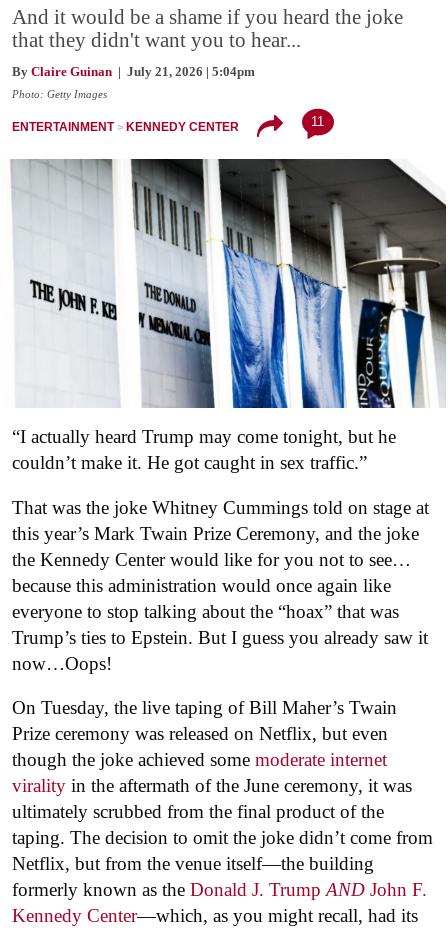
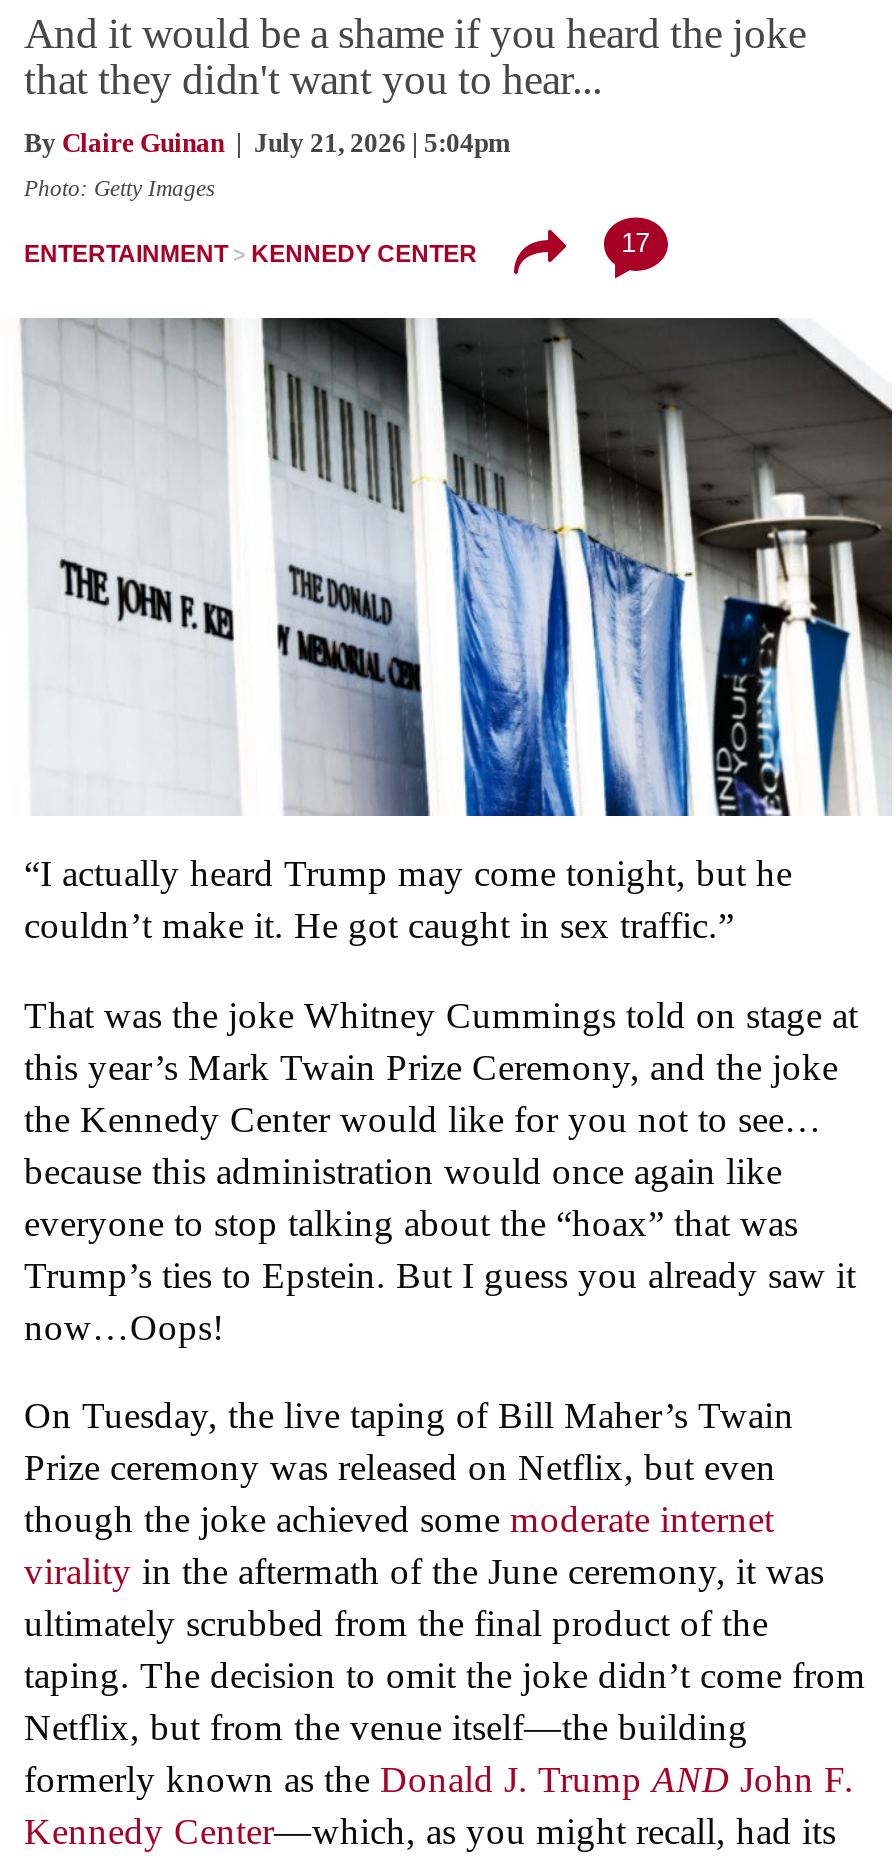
[311,114,324,129] 11 -> [621,229,649,259] 17

